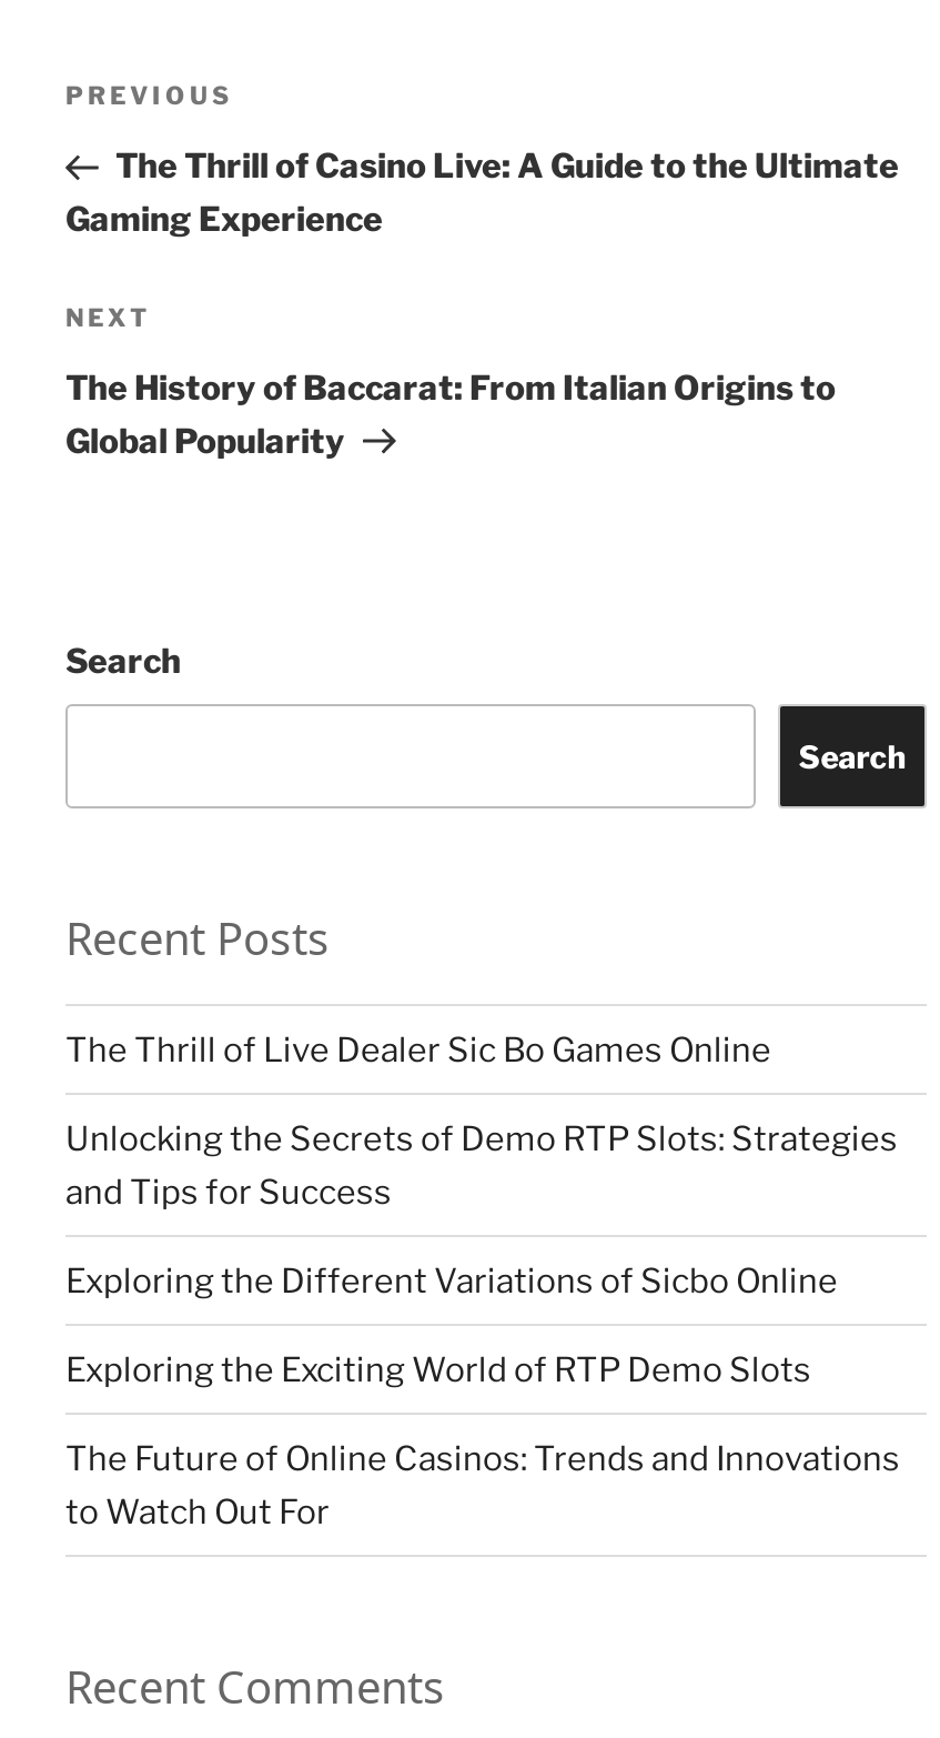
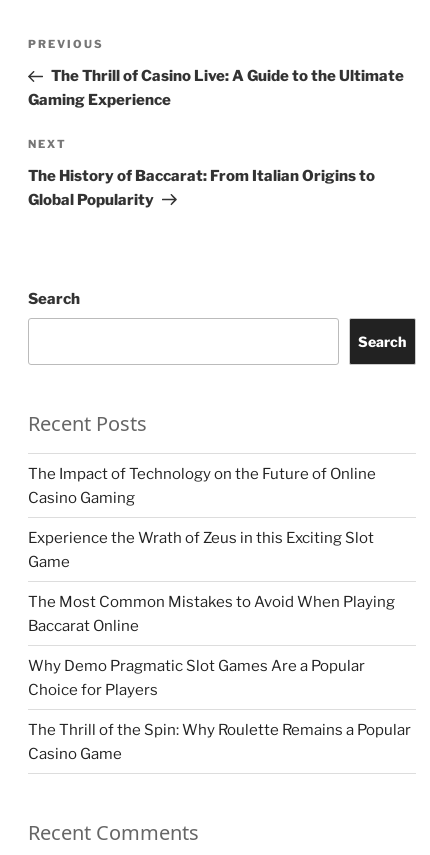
[65,1030,771,1070] The Thrill of Live Dealer Sic Bo Games Online -> [28,465,376,507] The Impact of Technology on the Future of Online | Casino Gaming
[65,1119,898,1212] Unlocking the Secrets of Demo RTP Slots: Strategies | and Tips for Success -> [28,529,374,571] Experience the Wrath of Zeus in this Exciting Slot | Game
[65,1261,838,1301] Exploring the Different Variations of Sicbo Online -> [28,593,395,635] The Most Common Mistakes to Avoid When Playing | Baccarat Online
[65,1350,811,1390] Exploring the Exciting World of RTP Demo Slots -> [28,657,365,699] Why Demo Pragmatic Slot Games Are a Popular | Choice for Players
[65,1439,900,1532] The Future of Online Casinos: Trends and Innovations | to Watch Out For -> [28,721,411,763] The Thrill of the Spin: Why Roulette Remains a Popular | Casino Game

